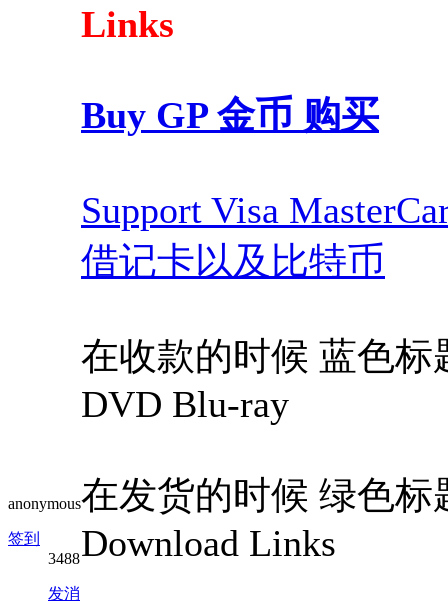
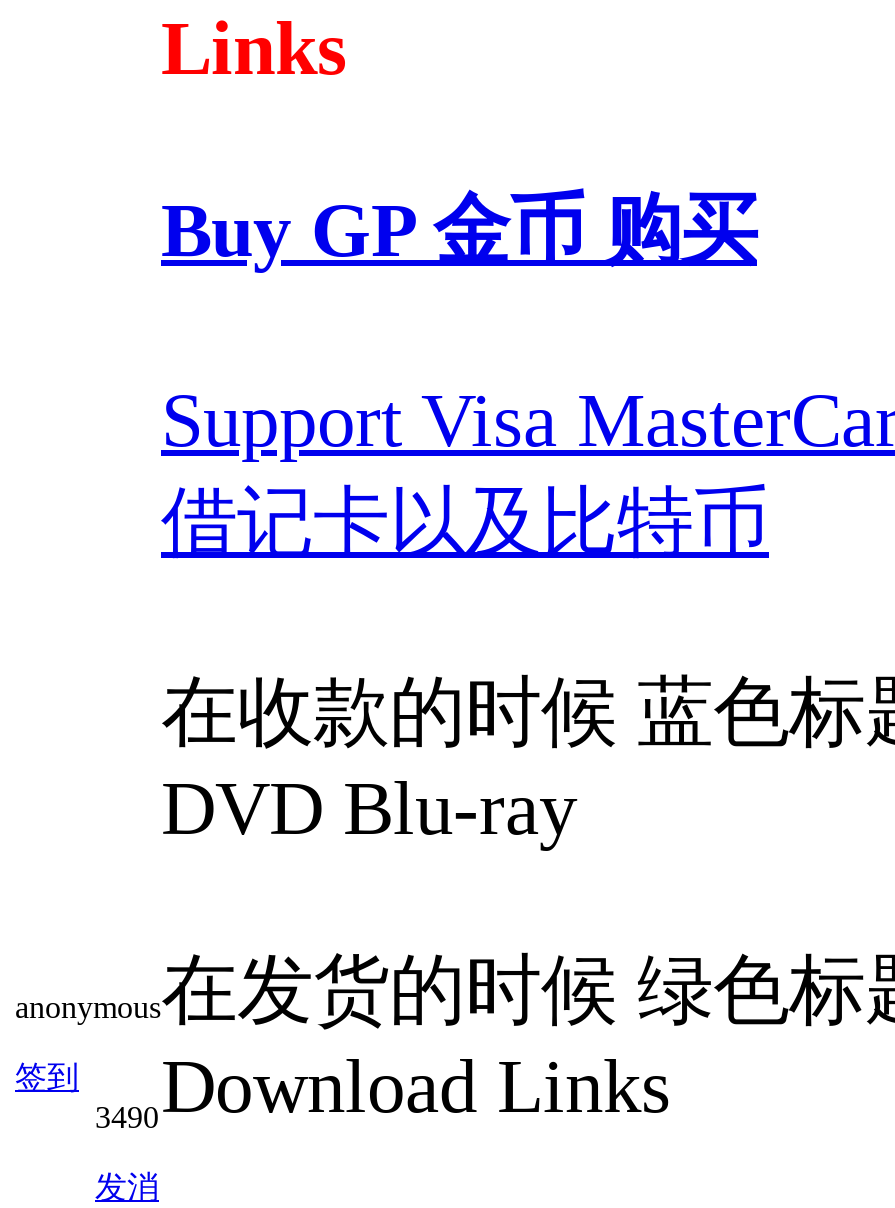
[48,522,336,567] 3488 Download Links -> [95,1044,671,1134] 3490 Download Links

